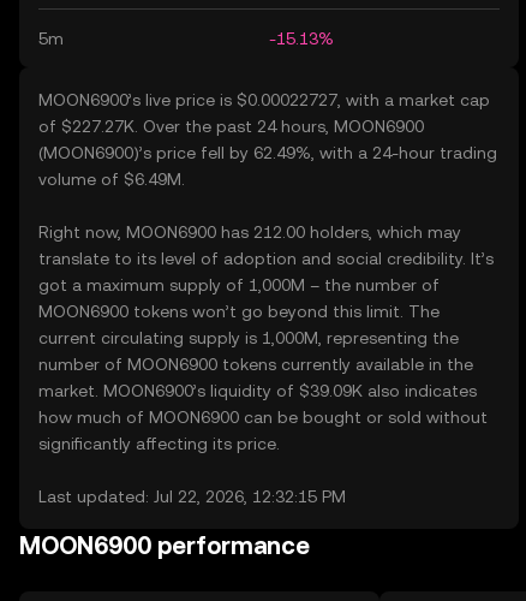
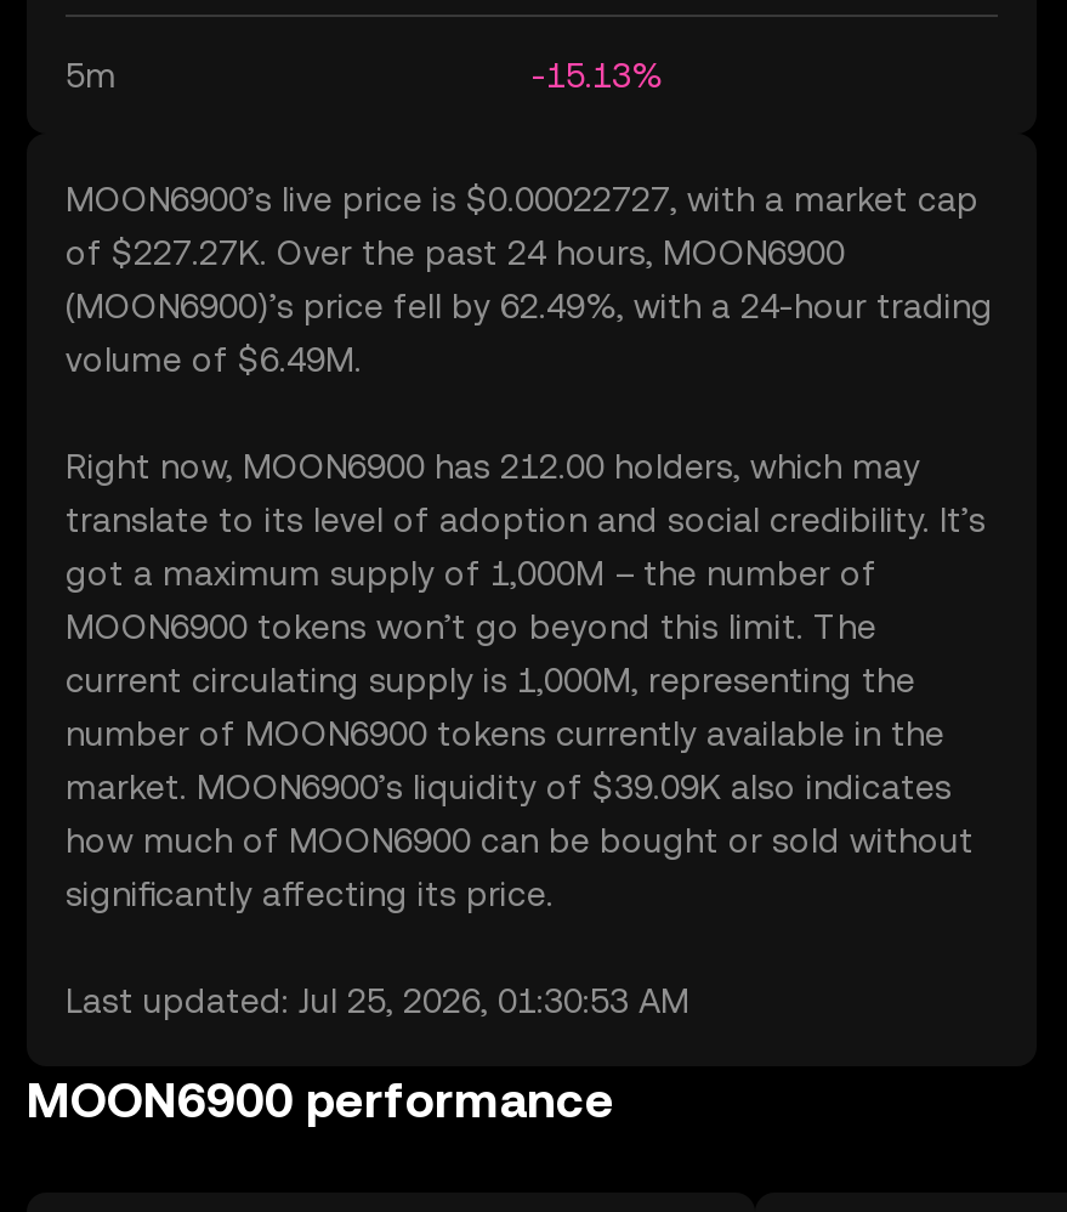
[38,487,346,506] Last updated: Jul 22, 2026, 12:32:15 PM -> [66,981,689,1020] Last updated: Jul 25, 2026, 01:30:53 AM

